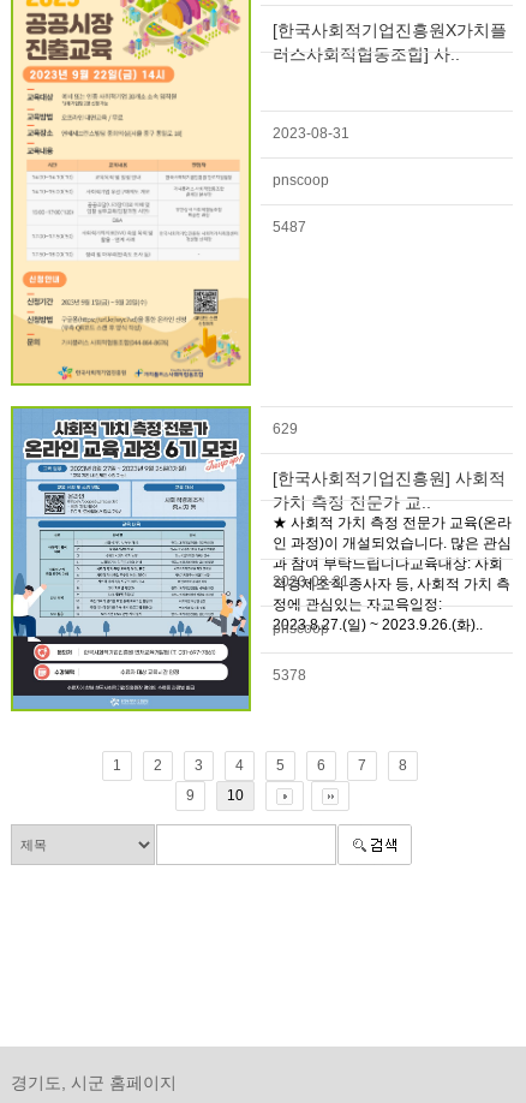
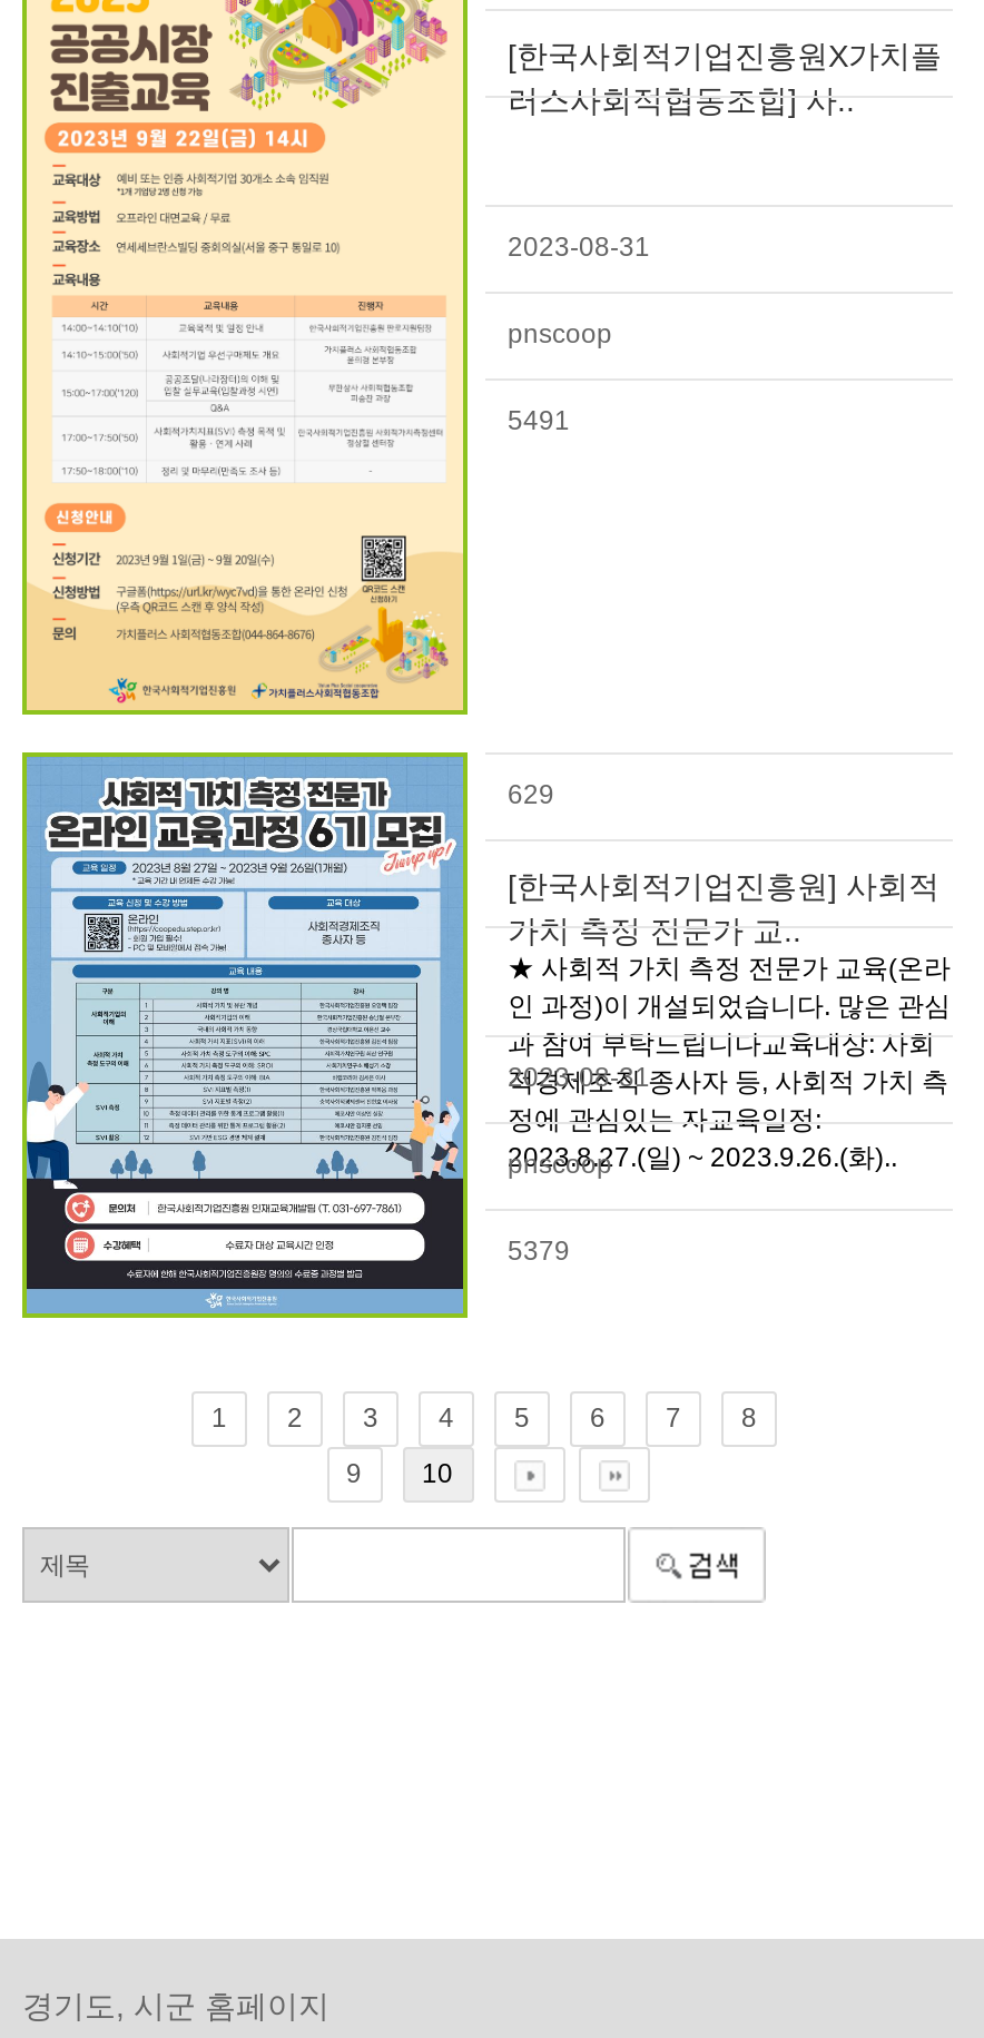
[273,219,306,235] 5487 -> [508,405,570,436] 5491
[273,667,306,684] 5378 -> [508,1235,570,1267] 5379

